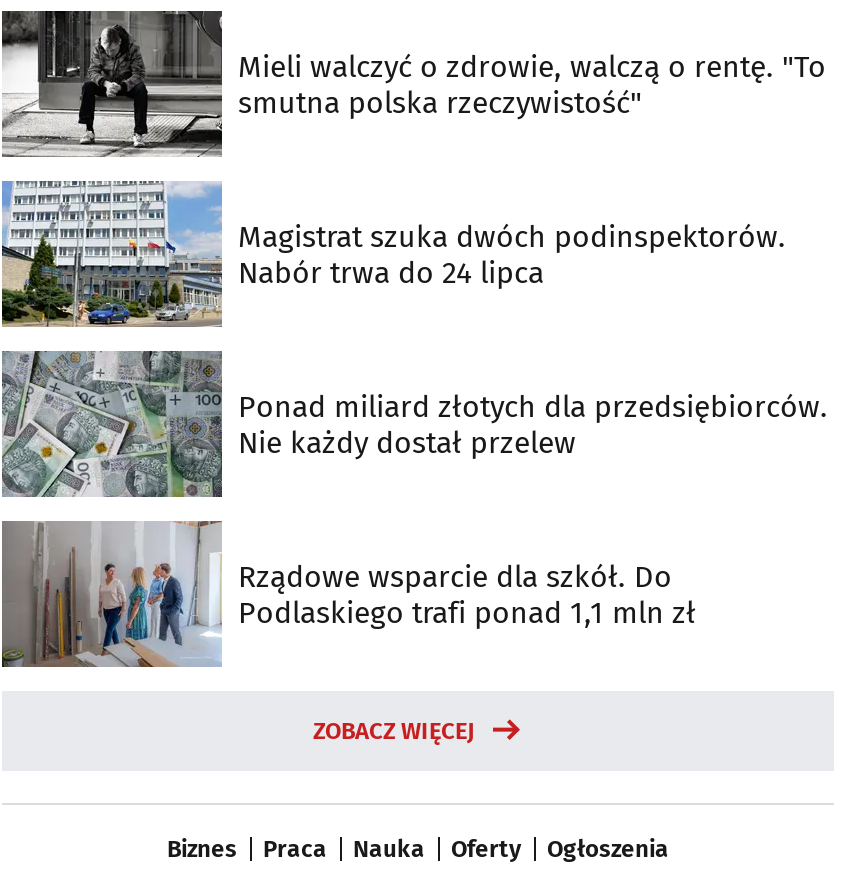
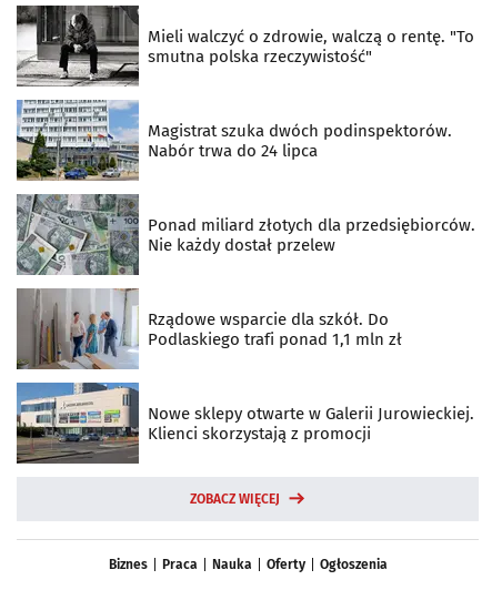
none -> [16,382,474,464] [image] | Nowe sklepy otwarte w Galerii Jurowieckiej. | Klienci skorzystają z promocji

